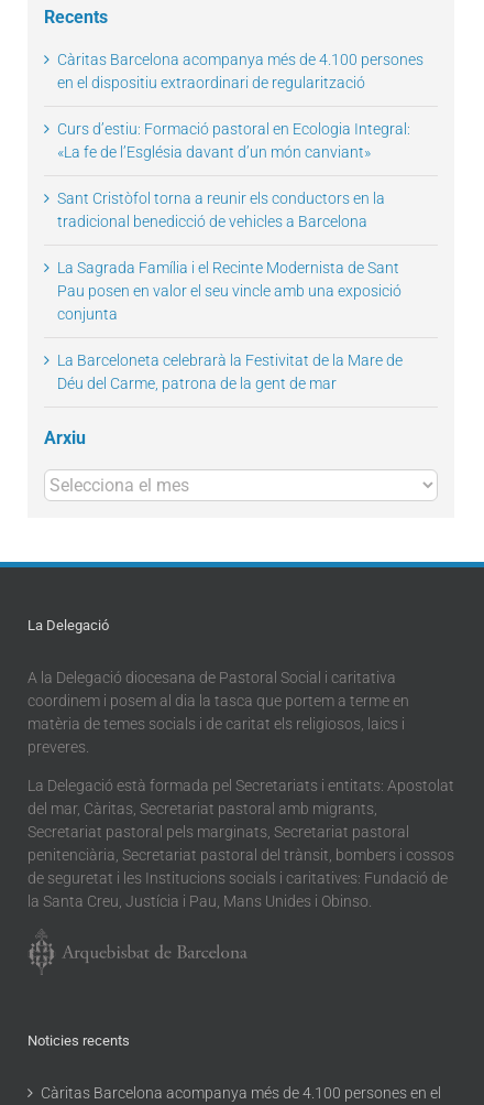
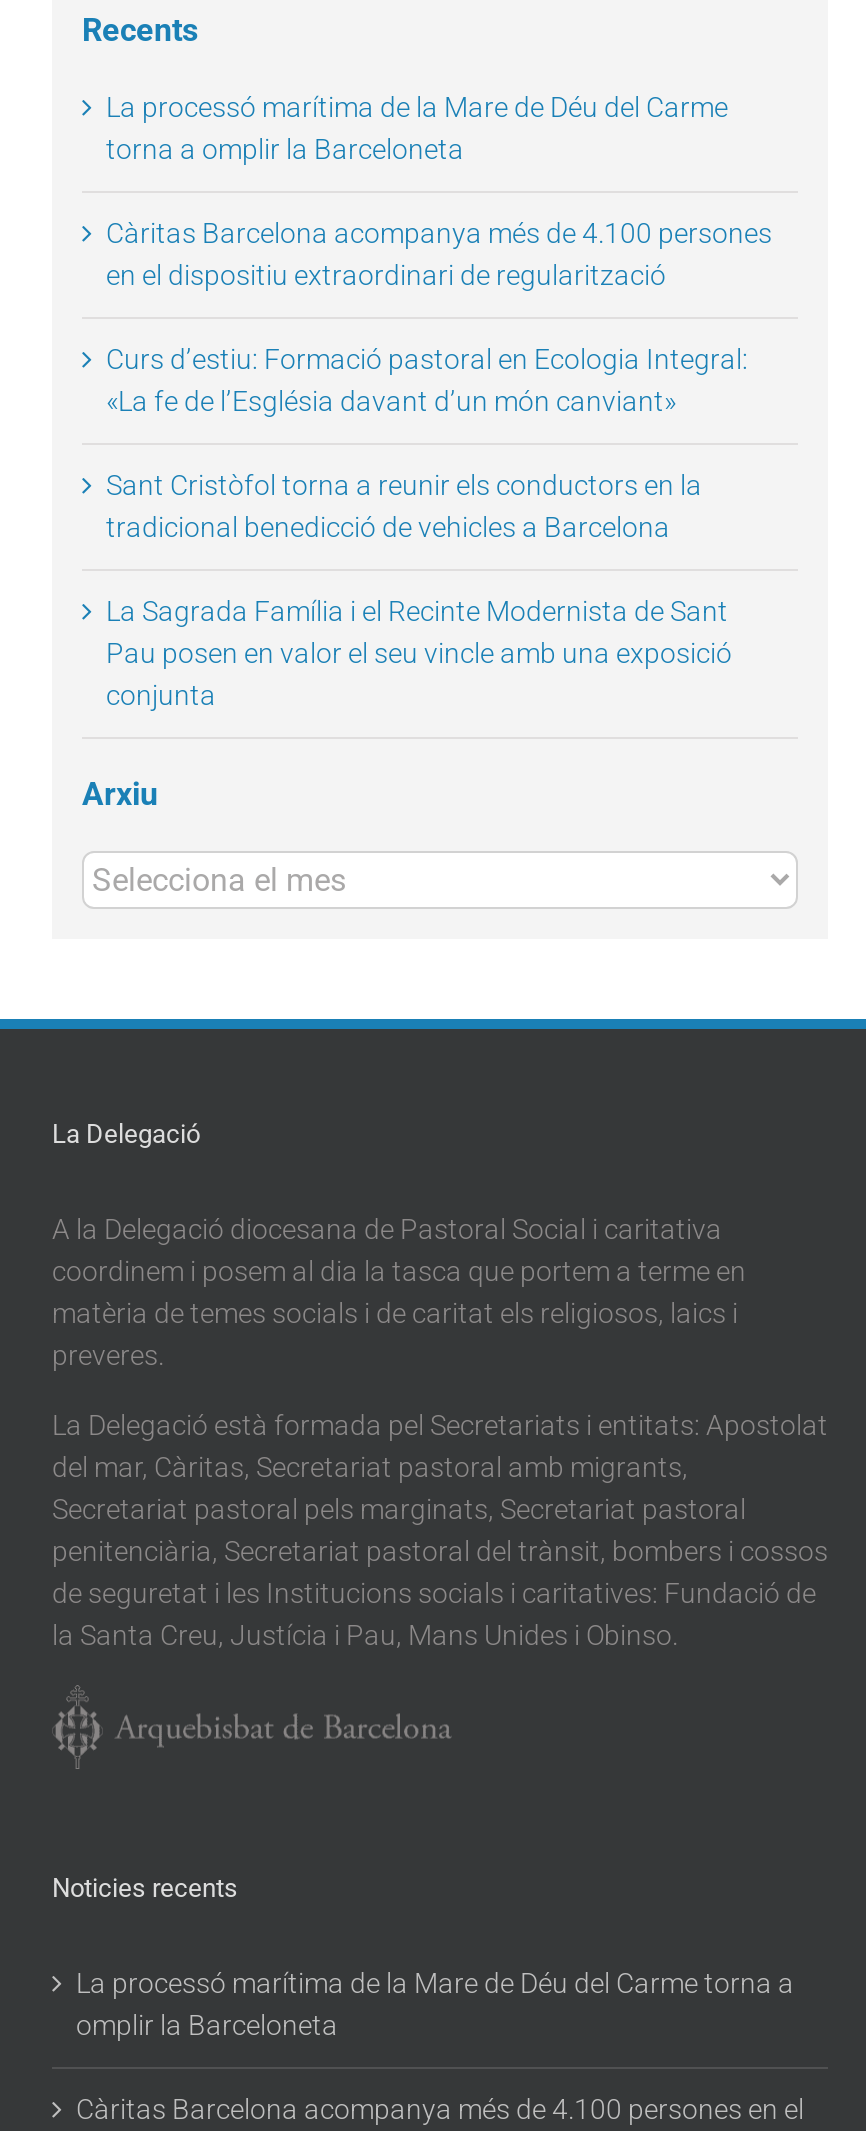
none -> [106,92,728,166] La processó marítima de la Mare de Déu del Carme | torna a omplir la Barceloneta
[57,351,403,392] La Barceloneta celebrarà la Festivitat de la Mare de | Déu del Carme, patrona de la gent de mar -> none
none -> [76,1967,794,2041] La processó marítima de la Mare de Déu del Carme torna a | omplir la Barceloneta

